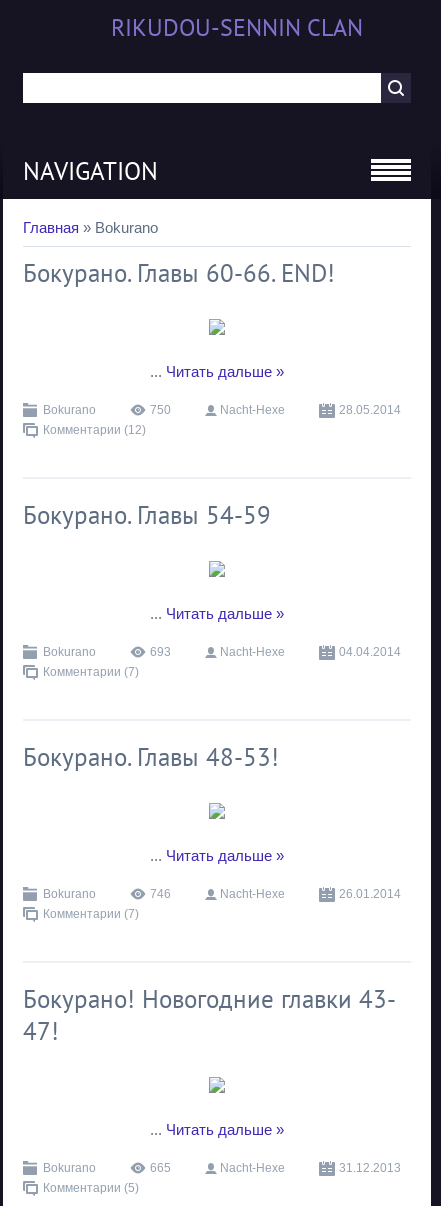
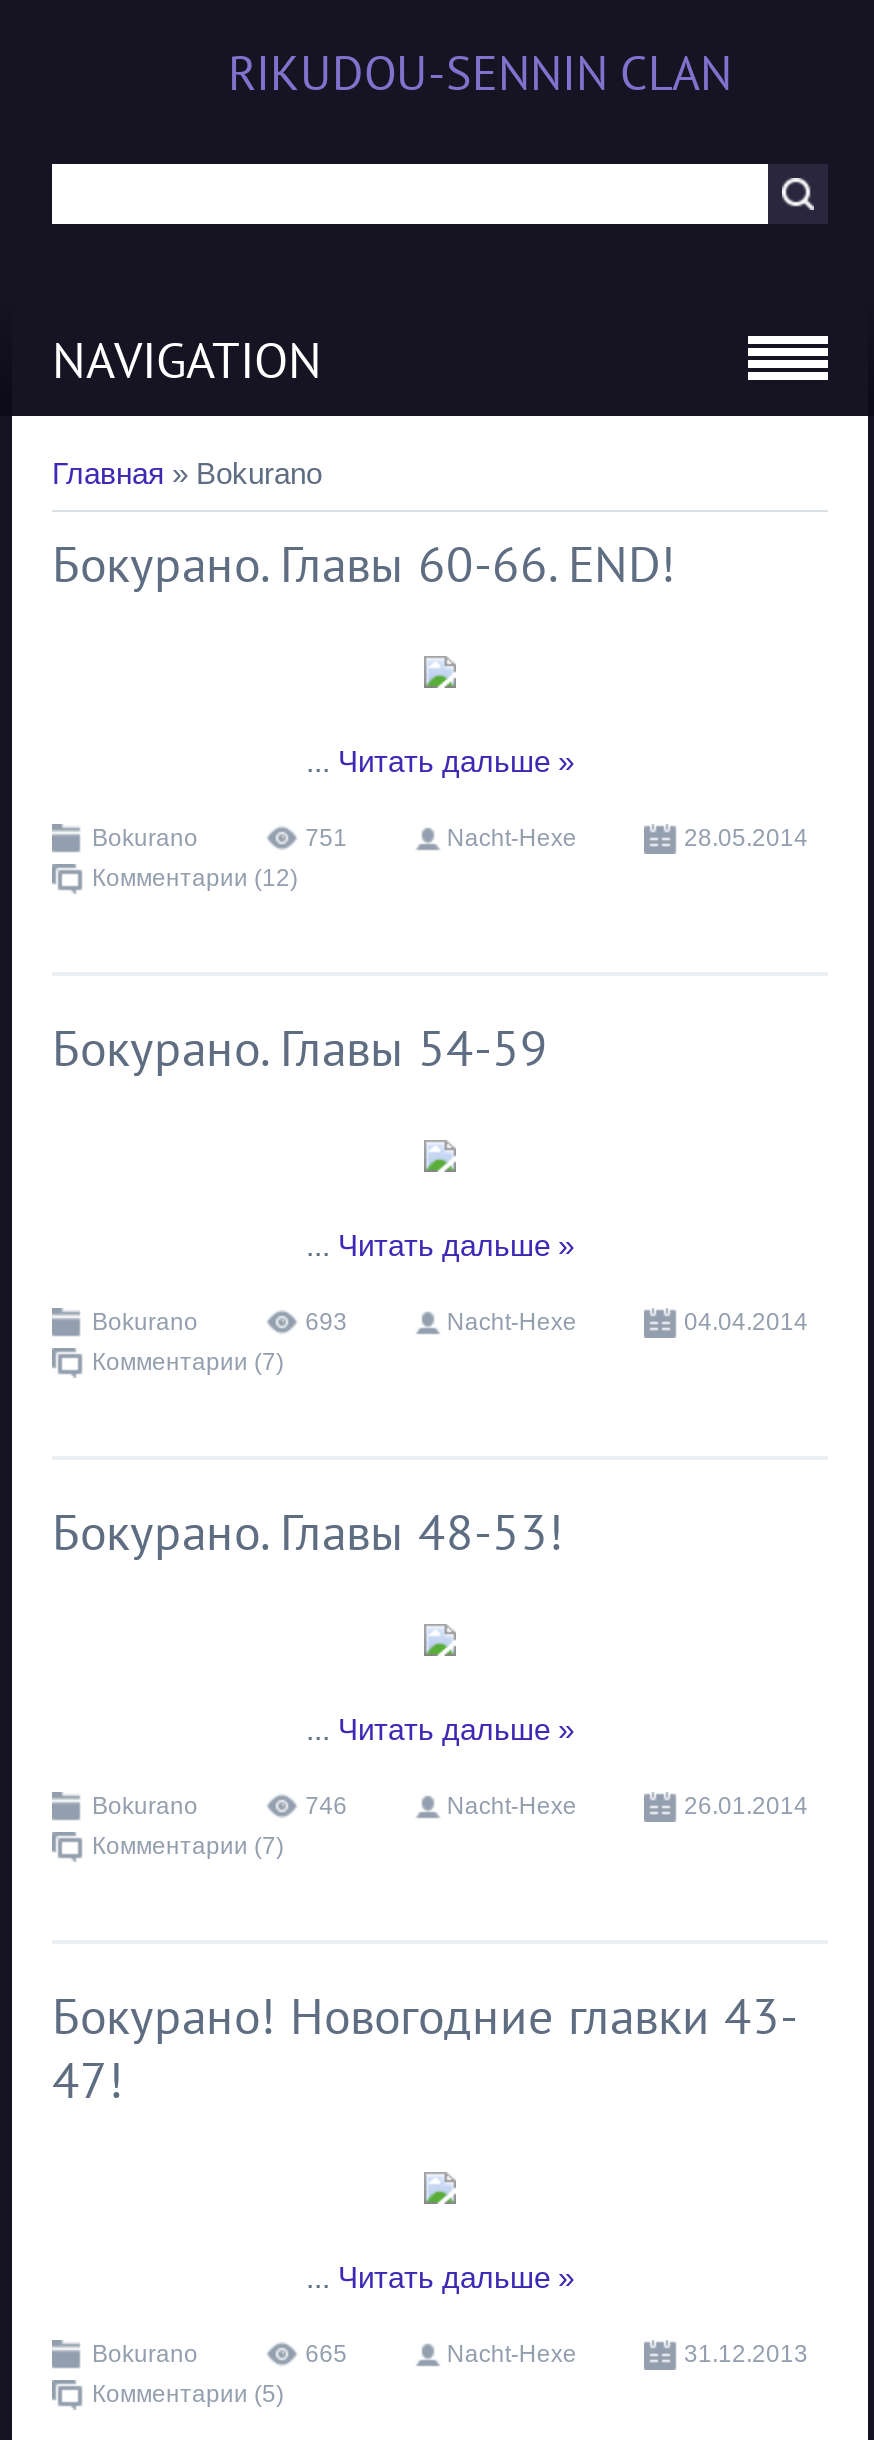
[150,403,171,417] 750 -> [305,824,347,852] 751

